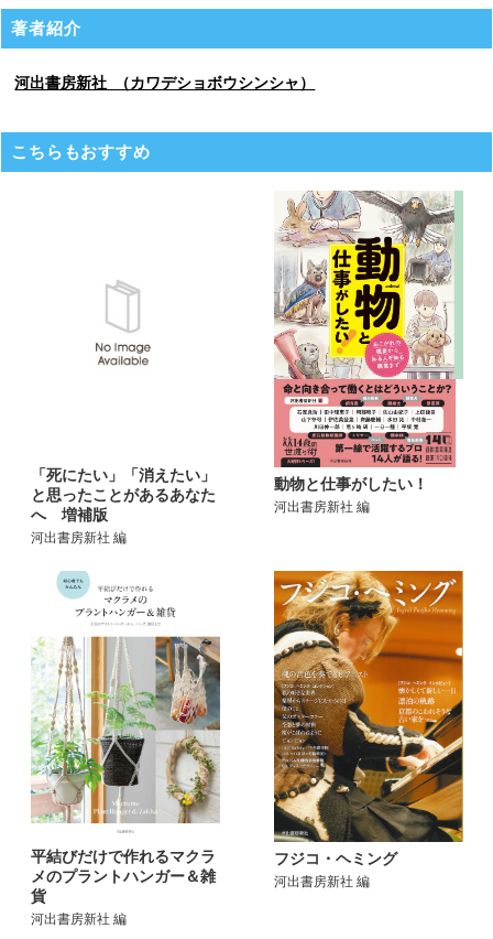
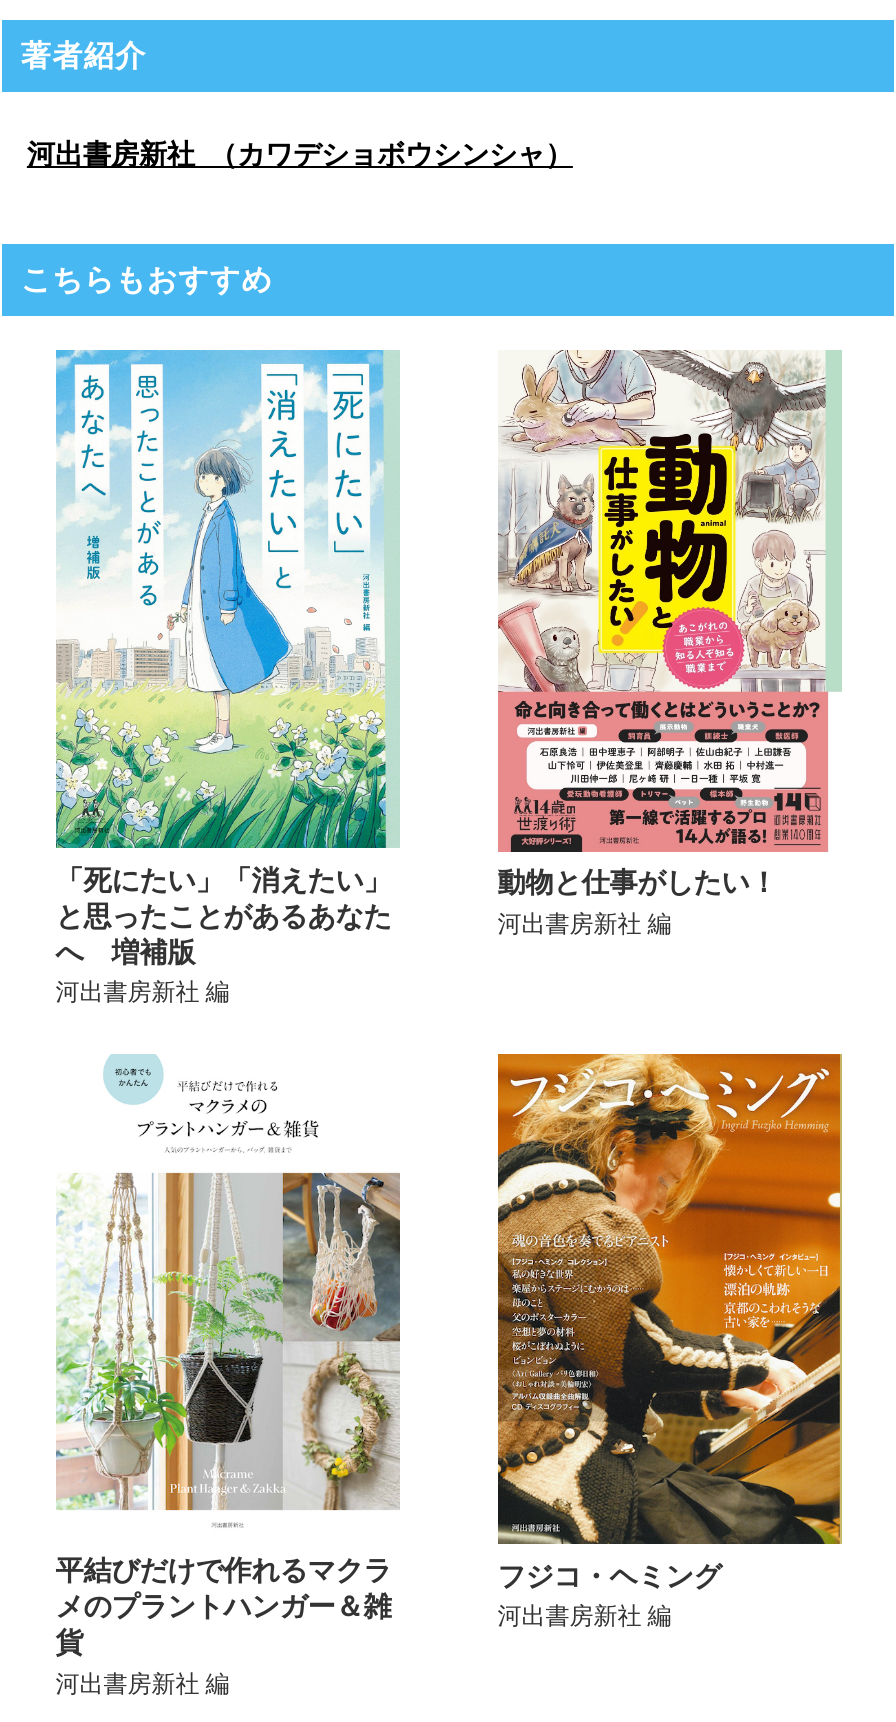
none -> [54,348,400,850] [image]

